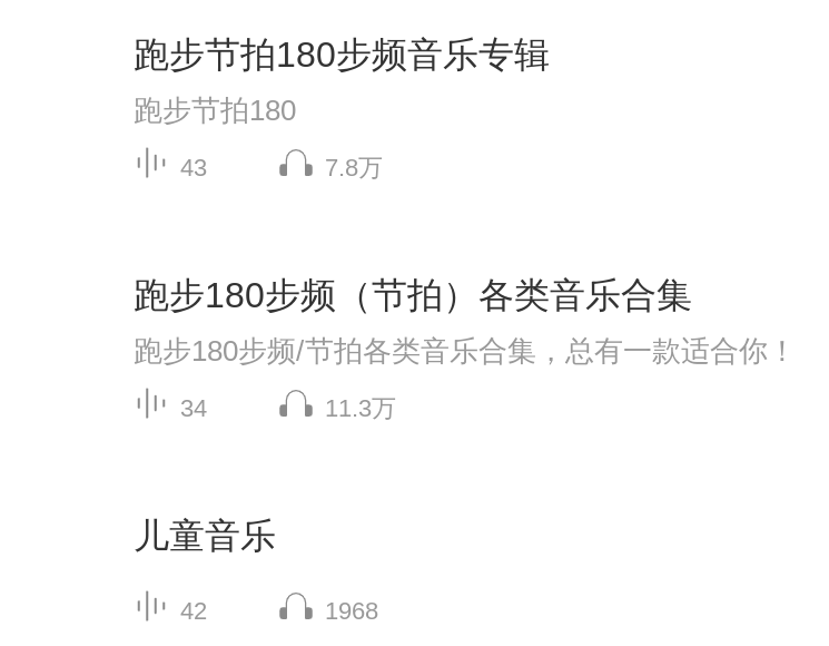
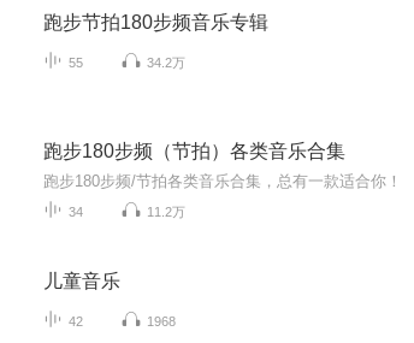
[134,93,383,180] 跑步节拍180 | 43 | 7.8万 -> [69,55,185,70] 55 | 34.2万
[325,394,396,421] 11.3万 -> [147,204,185,219] 11.2万

